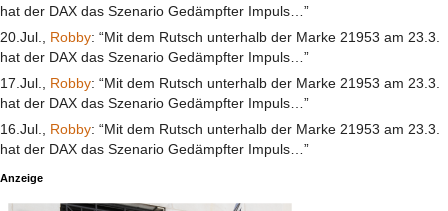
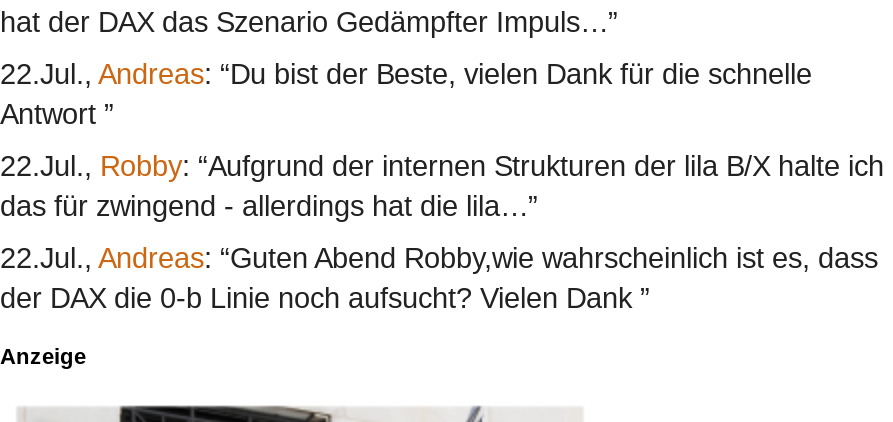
[0,29,440,65] 20.Jul., Robby: “Mit dem Rutsch unterhalb der Marke 21953 am 23.3. | hat der DAX das Szenario Gedämpfter Impuls…” -> [0,58,812,130] 22.Jul., Andreas: “Du bist der Beste, vielen Dank für die schnelle | Antwort ”
[0,75,440,111] 17.Jul., Robby: “Mit dem Rutsch unterhalb der Marke 21953 am 23.3. | hat der DAX das Szenario Gedämpfter Impuls…” -> [0,150,884,222] 22.Jul., Robby: “Aufgrund der internen Strukturen der lila B/X halte ich | das für zwingend - allerdings hat die lila…”
[0,121,440,157] 16.Jul., Robby: “Mit dem Rutsch unterhalb der Marke 21953 am 23.3. | hat der DAX das Szenario Gedämpfter Impuls…” -> [0,242,878,314] 22.Jul., Andreas: “Guten Abend Robby,wie wahrscheinlich ist es, dass | der DAX die 0-b Linie noch aufsucht? Vielen Dank ”

